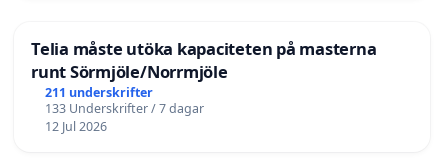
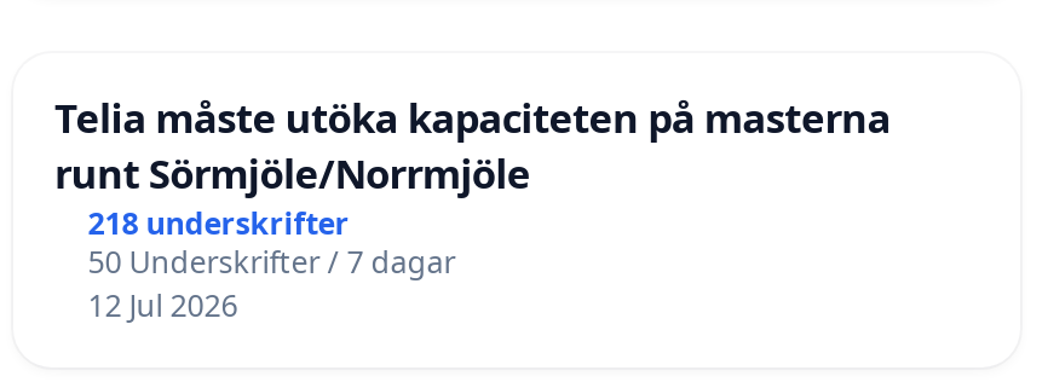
[45,84,153,101] 211 underskrifter -> [88,203,349,244] 218 underskrifter
[45,100,204,117] 133 Underskrifter / 7 dagar -> [88,242,456,283] 50 Underskrifter / 7 dagar

